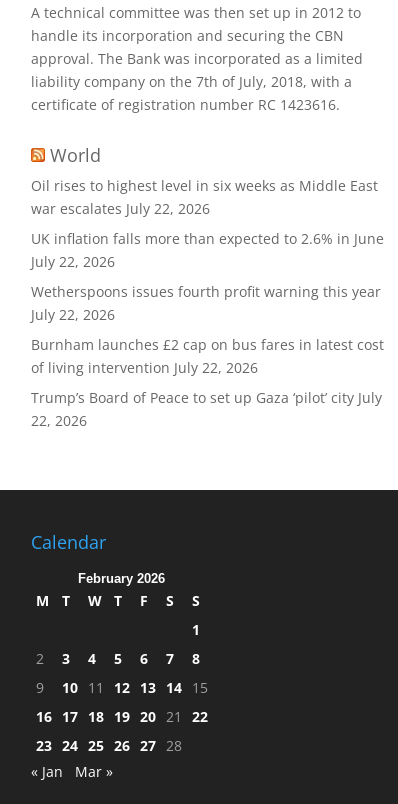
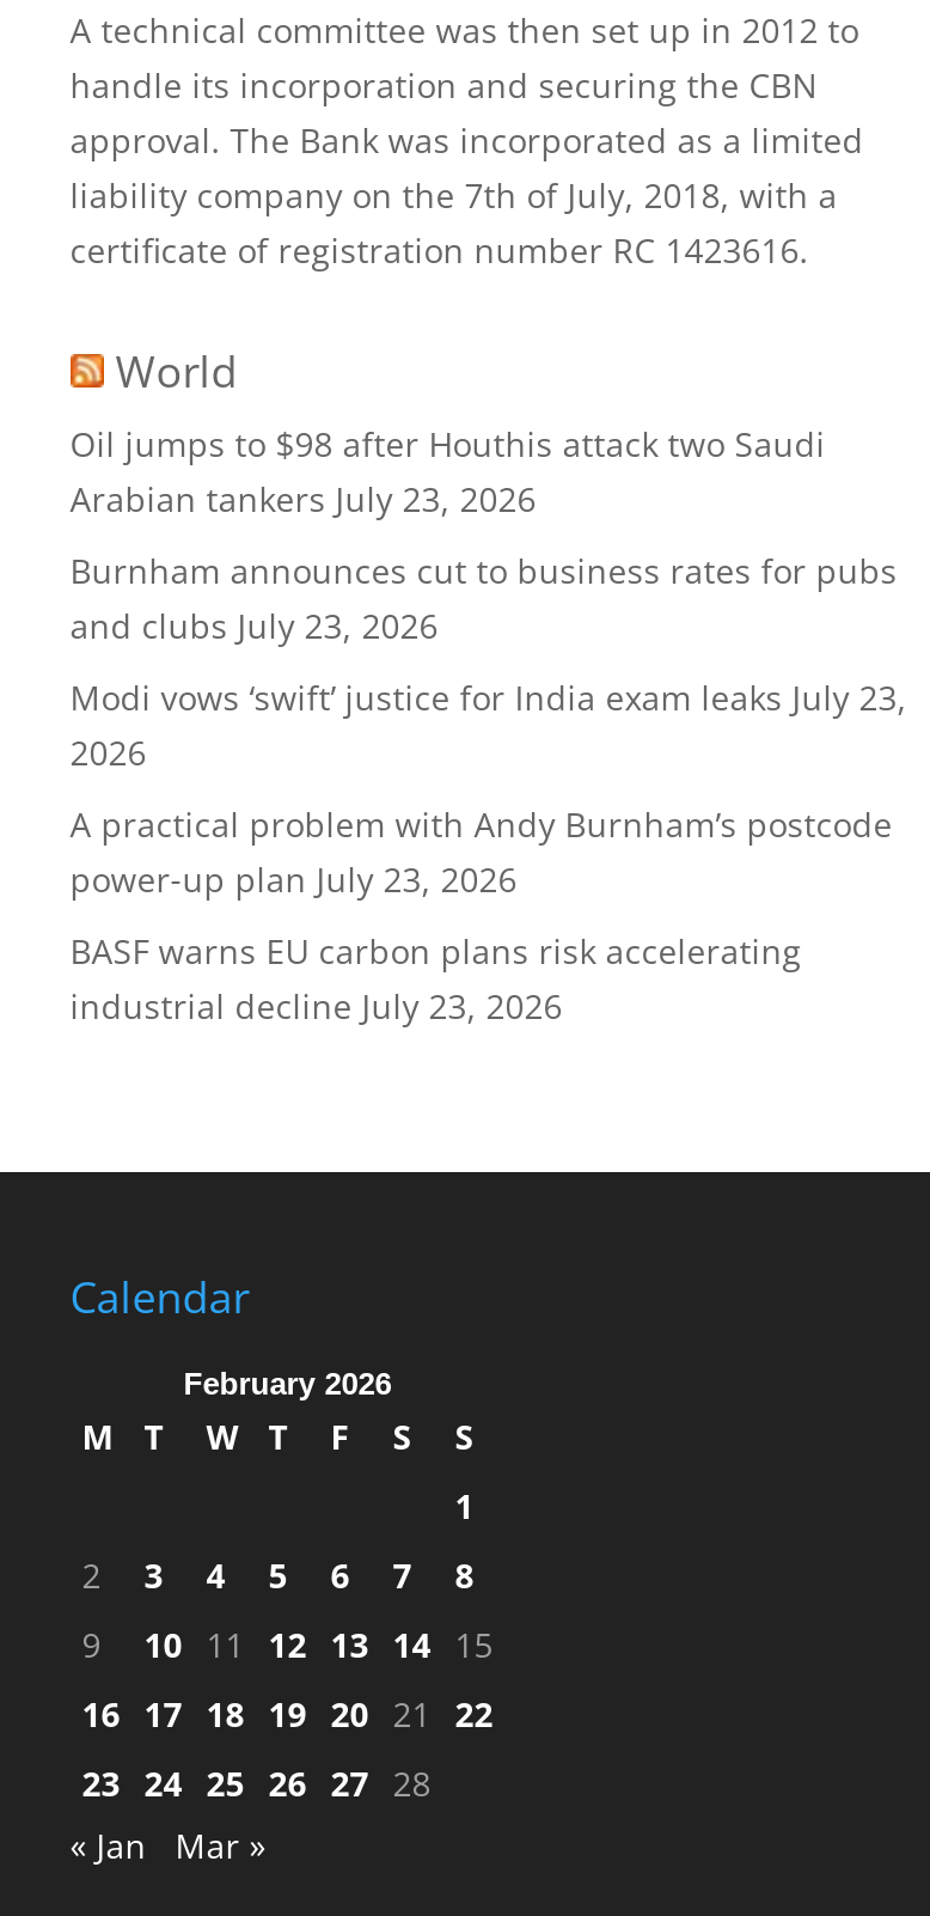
[31,176,378,218] Oil rises to highest level in six weeks as Middle East | war escalates July 22, 2026 -> [70,421,826,521] Oil jumps to $98 after Houthis attack two Saudi | Arabian tankers July 23, 2026
[31,229,384,271] UK inflation falls more than expected to 2.6% in June | July 22, 2026 -> [70,548,897,648] Burnham announces cut to business rates for pubs | and clubs July 23, 2026
[31,282,381,324] Wetherspoons issues fourth profit warning this year | July 22, 2026 -> [70,675,907,775] Modi vows ‘swift’ justice for India exam leaks July 23, | 2026
[31,335,384,377] Burnham launches £2 cap on bus fares in latest cost | of living intervention July 22, 2026 -> [70,801,892,902] A practical problem with Andy Burnham’s postcode | power-up plan July 23, 2026
[31,388,382,430] Trump’s Board of Peace to set up Gaza ‘pilot’ city July | 22, 2026 -> [70,928,802,1029] BASF warns EU carbon plans risk accelerating | industrial decline July 23, 2026

